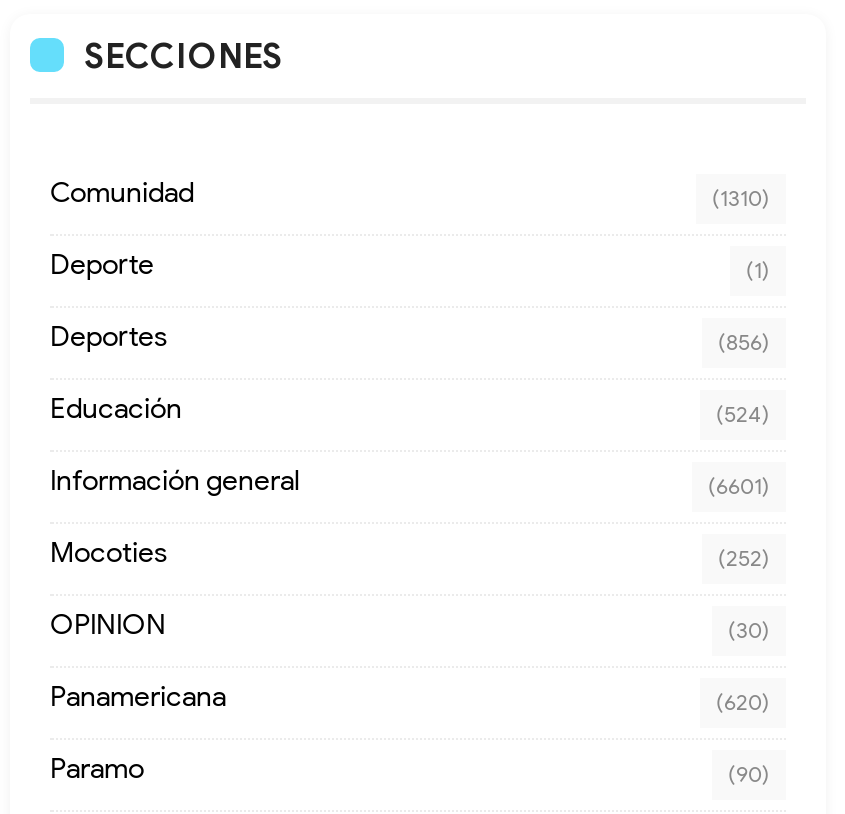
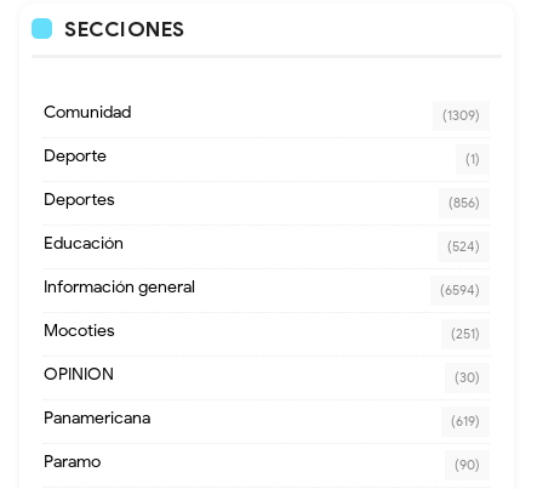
[712,184,770,212] (1310) -> [442,107,480,124] (1309)
[708,472,770,500] (6601) -> [440,282,480,299] (6594)
[718,544,770,572] (252) -> [451,325,480,342] (251)
[716,688,770,716] (620) -> [451,413,480,430] (619)

